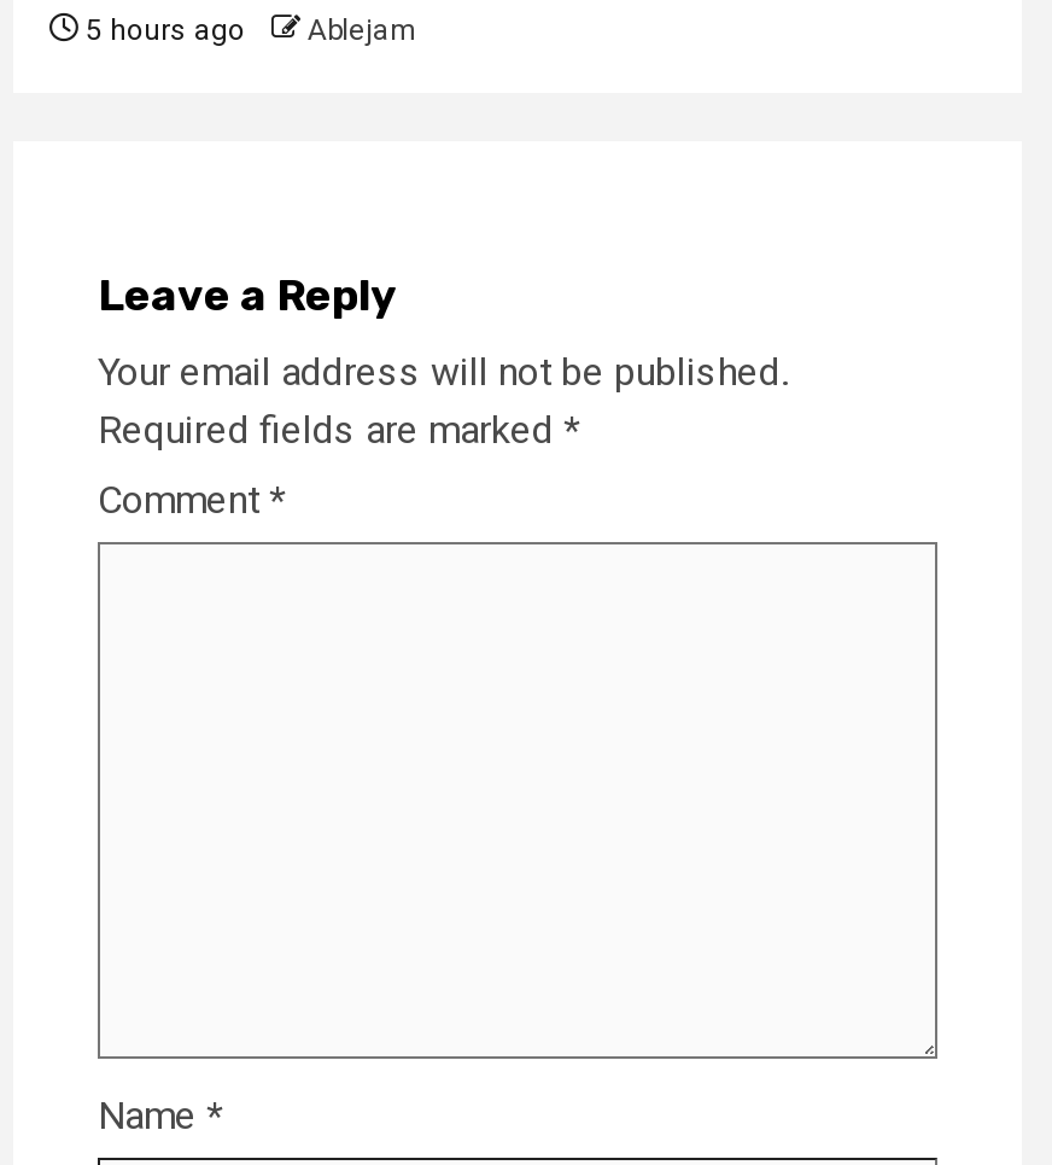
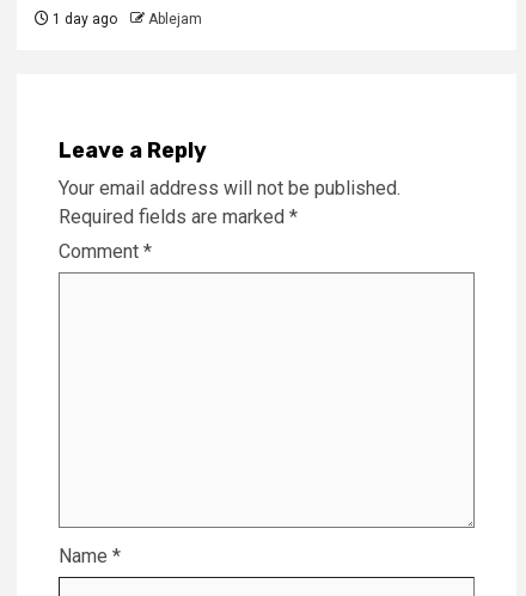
[78,14,416,47] 5 hours ago Ablejam -> [49,11,202,28] 1 day ago Ablejam

